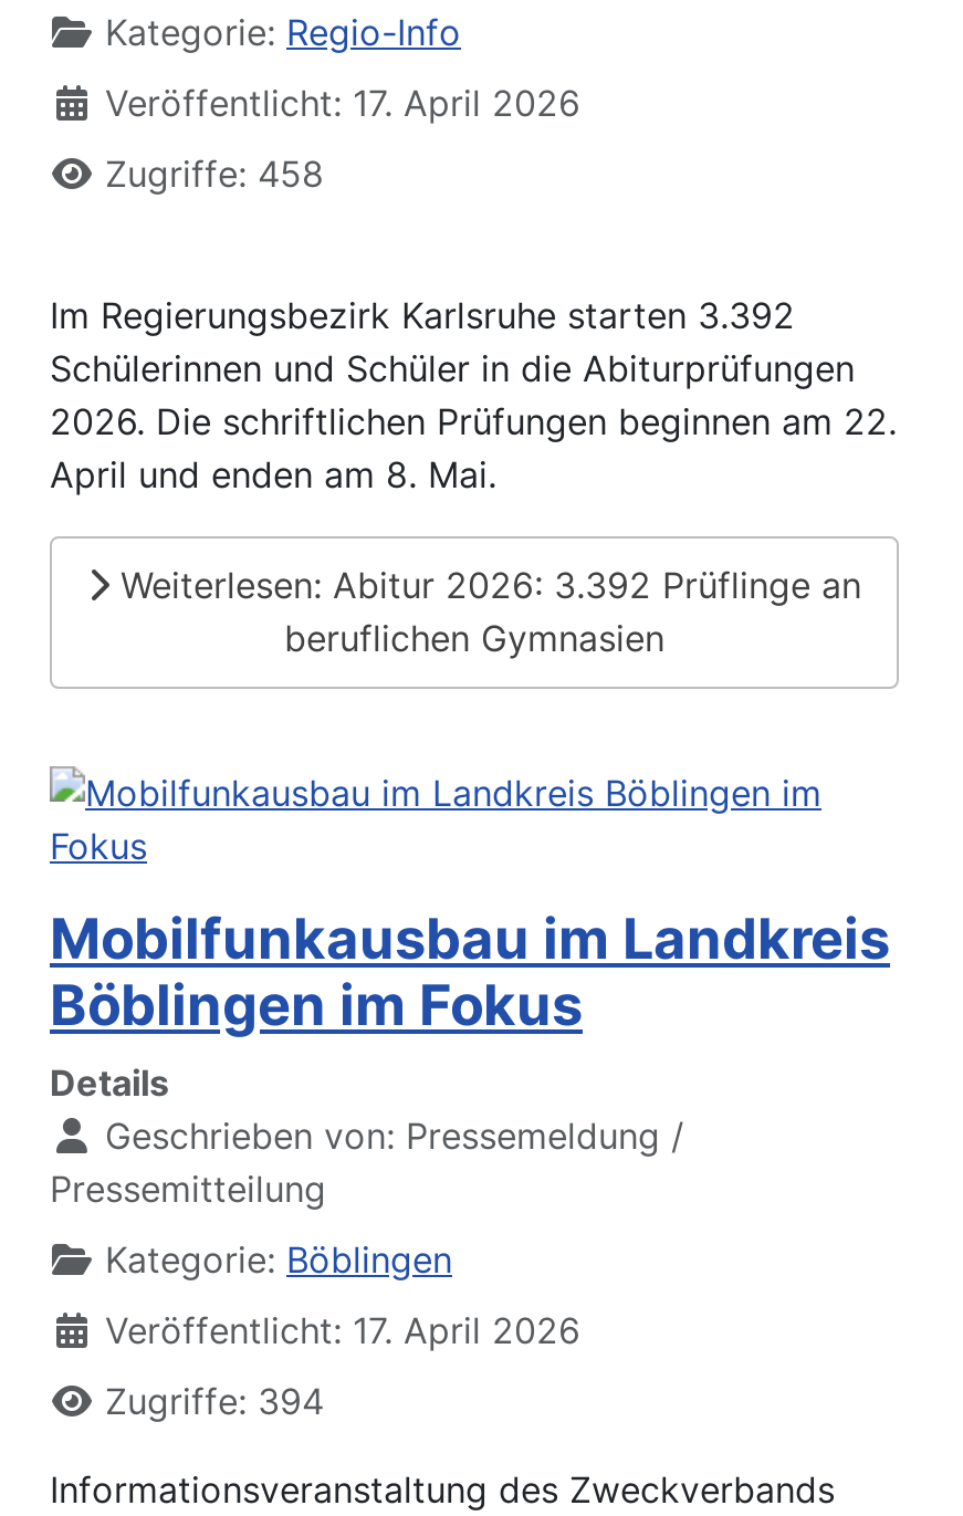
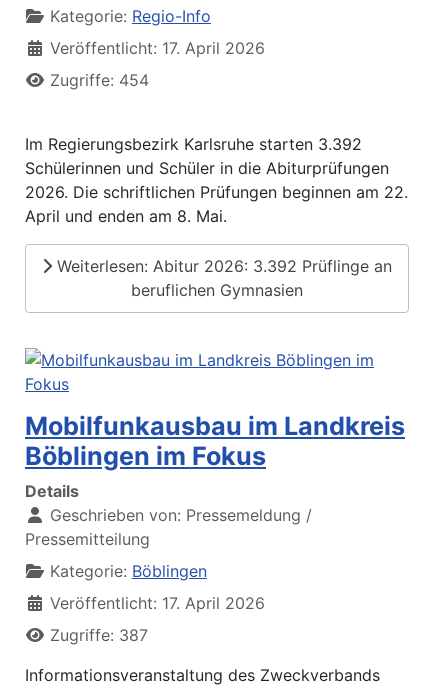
[105,151,324,195] Zugriffe: 458 -> [50,70,149,90] Zugriffe: 454
[105,1379,324,1423] Zugriffe: 394 -> [50,625,148,645] Zugriffe: 387

